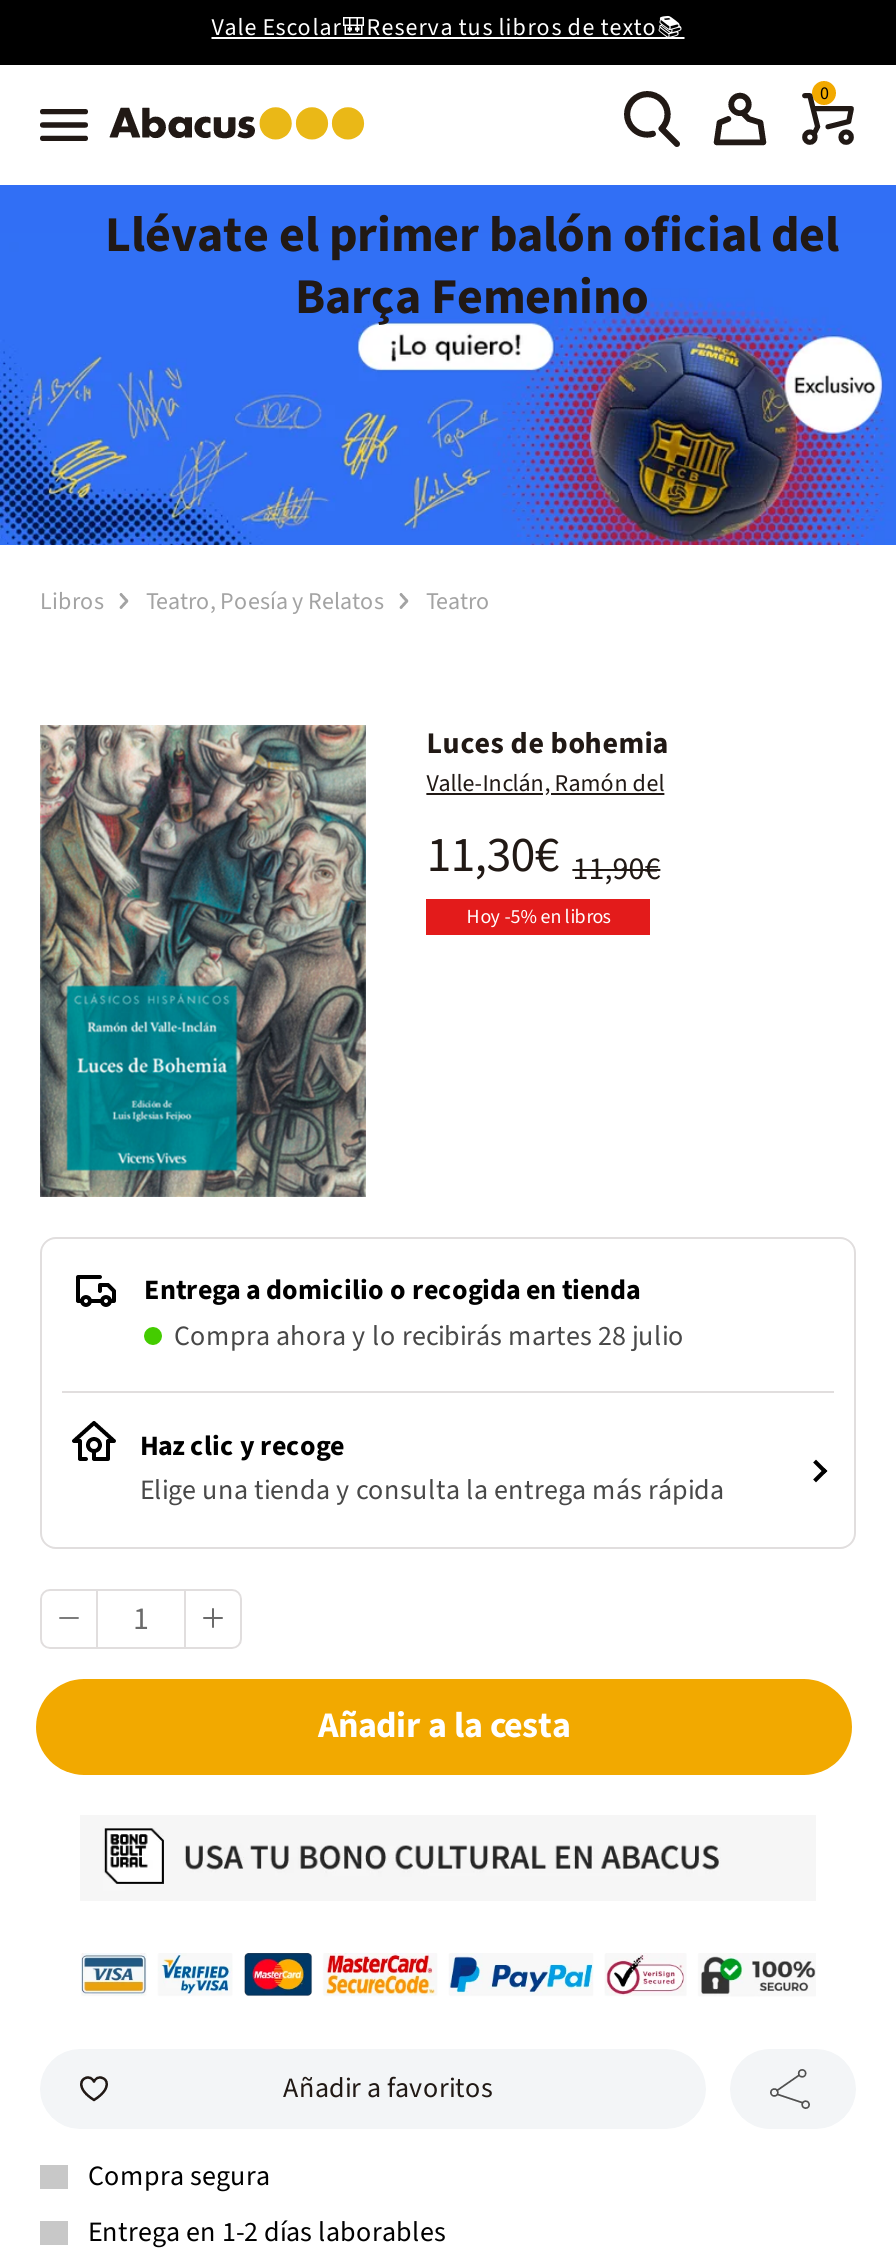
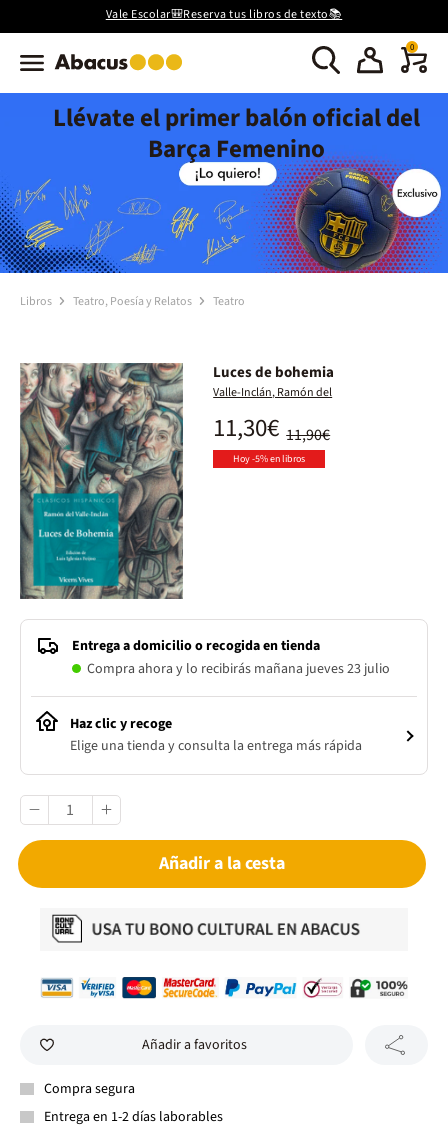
[174,1317,684,1357] Compra ahora y lo recibirás martes 28 julio -> [87,659,390,679] Compra ahora y lo recibirás mañana jueves 23 julio

